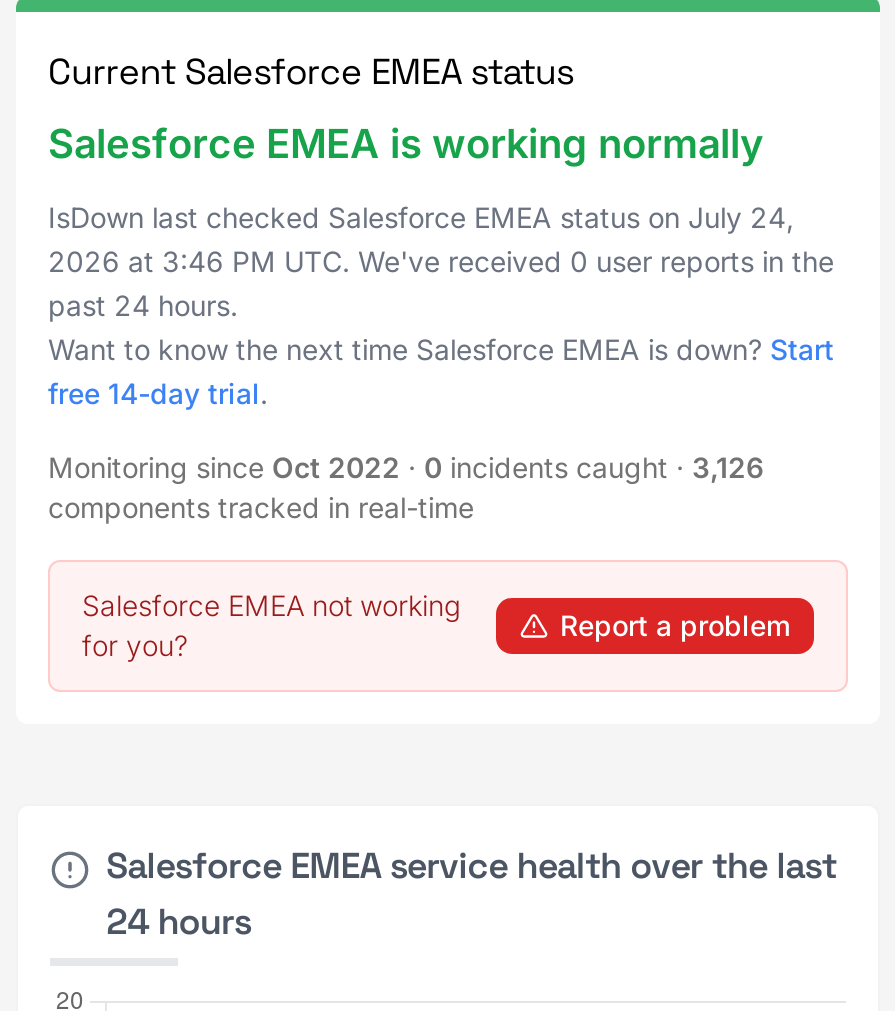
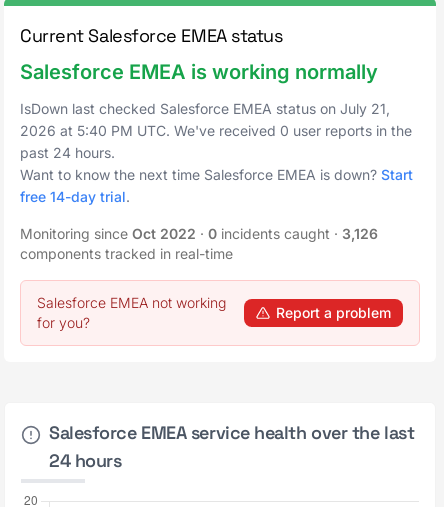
[48,200,794,234] IsDown last checked Salesforce EMEA status on July 24, -> [20,100,390,117] IsDown last checked Salesforce EMEA status on July 21,
[48,244,834,278] 2026 at 3:46 PM UTC. We've received 0 user reports in the -> [20,122,412,139] 2026 at 5:40 PM UTC. We've received 0 user reports in the

